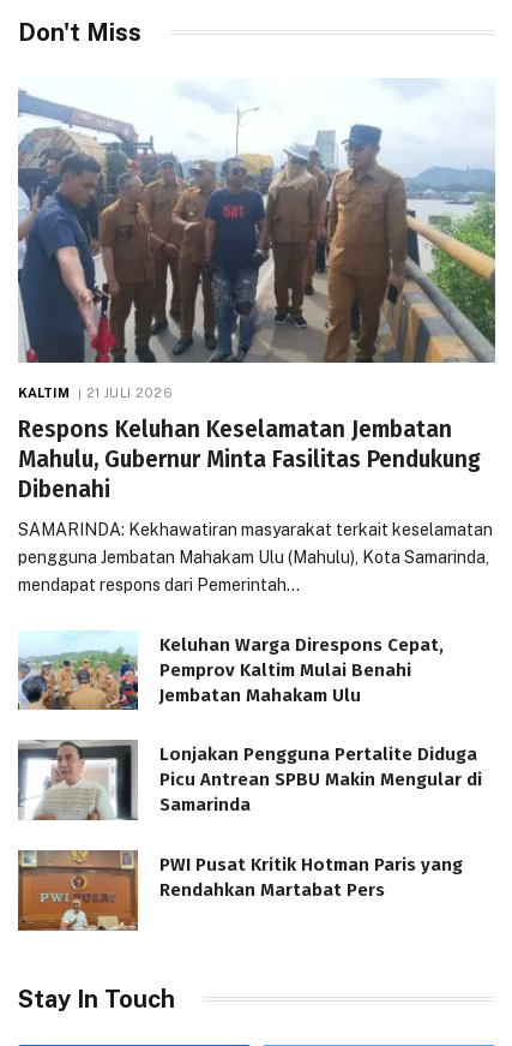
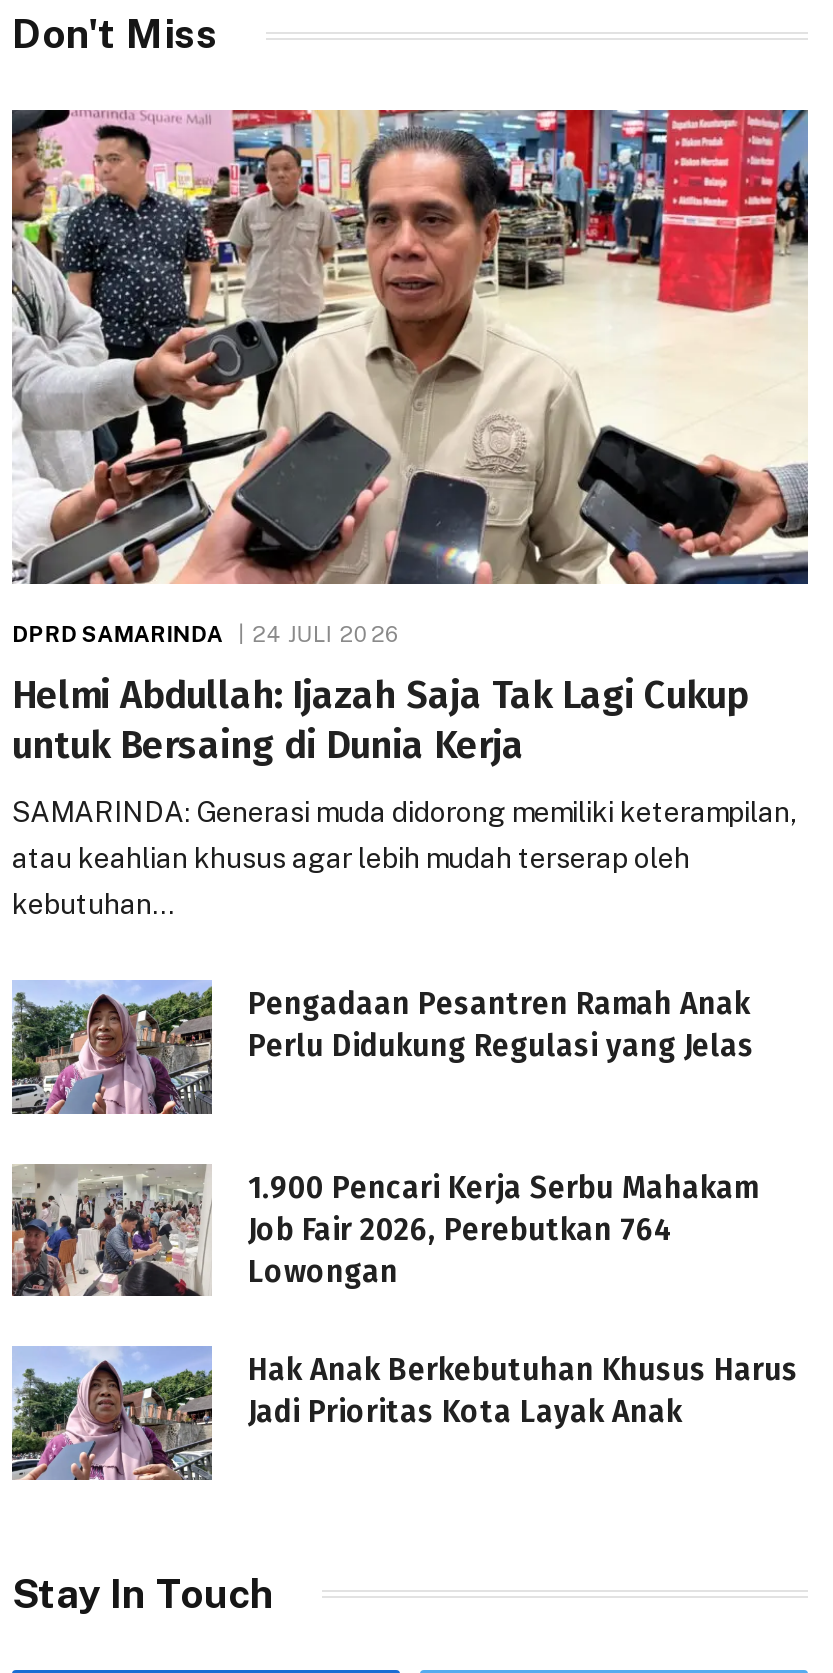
[17,78,496,400] [image] | KALTIM | 21 JULI 2026 -> [10,107,810,646] [image] | DPRD SAMARINDA | 24 JULI 2026
[18,415,481,503] Respons Keluhan Keselamatan Jembatan | Mahulu, Gubernur Minta Fasilitas Pendukung | Dibenahi -> [12,672,748,768] Helmi Abdullah: Ijazah Saja Tak Lagi Cukup | untuk Bersaing di Dunia Kerja
[18,520,493,594] SAMARINDA: Kekhawatiran masyarakat terkait keselamatan | pengguna Jembatan Mahakam Ulu (Mahulu), Kota Samarinda, | mendapat respons dari Pemerintah… -> [12,796,796,920] SAMARINDA: Generasi muda didorong memiliki keterampilan, | atau keahlian khusus agar lebih mudah terserap oleh | kebutuhan…
[18,630,444,710] [image] | Keluhan Warga Direspons Cepat, | Pemprov Kaltim Mulai Benahi | Jembatan Mahakam Ulu -> [10,985,754,1115] [image] | Pengadaan Pesantren Ramah Anak | Perlu Didukung Regulasi yang Jelas
[17,741,482,820] [image] | Lonjakan Pengguna Pertalite Diduga | Picu Antrean SPBU Makin Mengular di | Samarinda -> [12,1167,758,1297] [image] | 1.900 Pencari Kerja Serbu Mahakam | Job Fair 2026, Perebutkan 764 | Lowongan
[17,849,463,932] [image] | PWI Pusat Kritik Hotman Paris yang | Rendahkan Martabat Pers -> [12,1345,798,1481] [image] | Hak Anak Berkebutuhan Khusus Harus | Jadi Prioritas Kota Layak Anak

